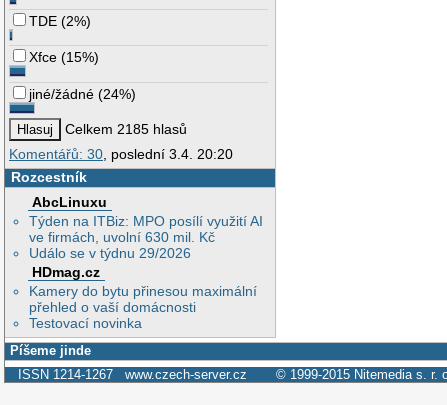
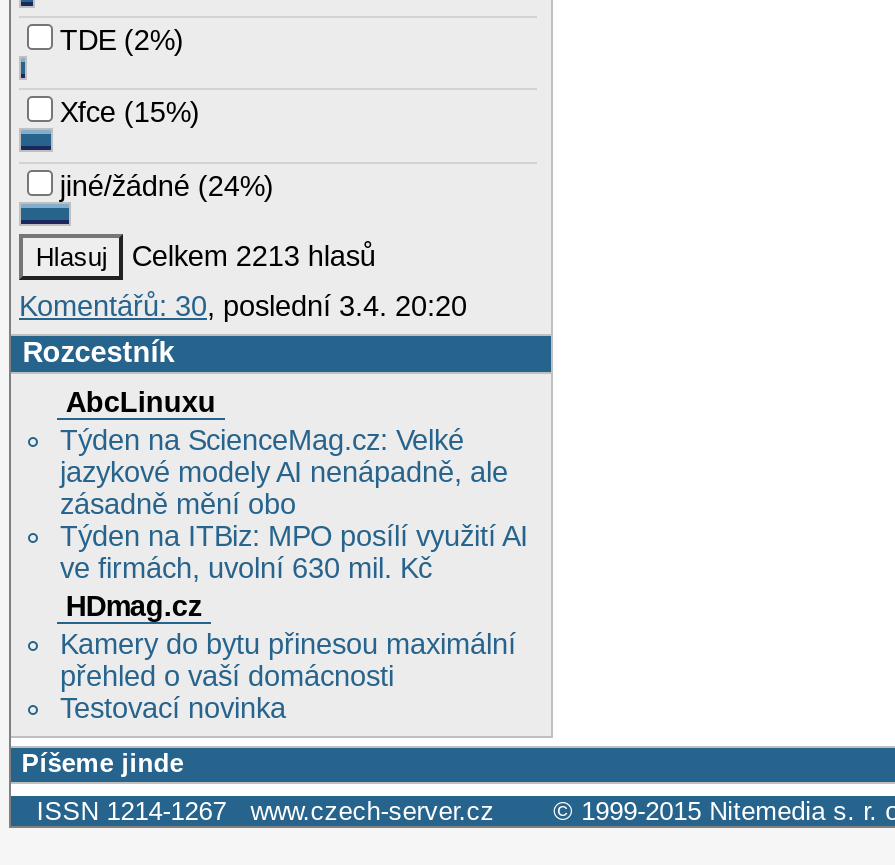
[61,121,187,137] Celkem 2185 hlasů -> [124,240,376,272] Celkem 2213 hlasů
none -> [60,424,508,520] Týden na ScienceMag.cz: Velké | jazykové modely AI nenápadně, ale | zásadně mění obo
moved [29,213,263,245] -> [60,520,528,584]: Týden na ITBiz: MPO posílí využití AI | ve firmách, uvolní 630 mil. Kč
[29,245,191,261] Událo se v týdnu 29/2026 -> none

